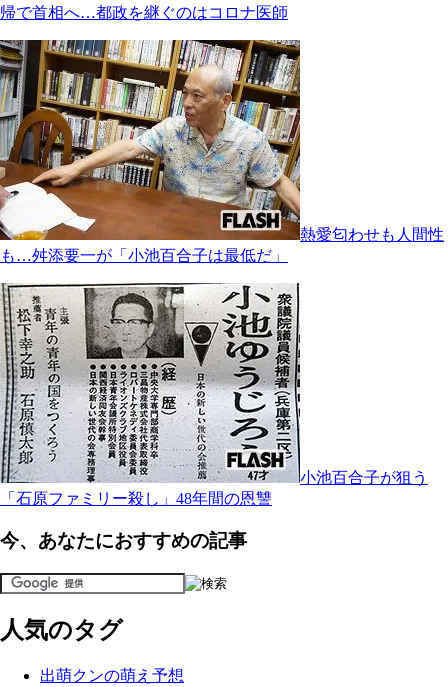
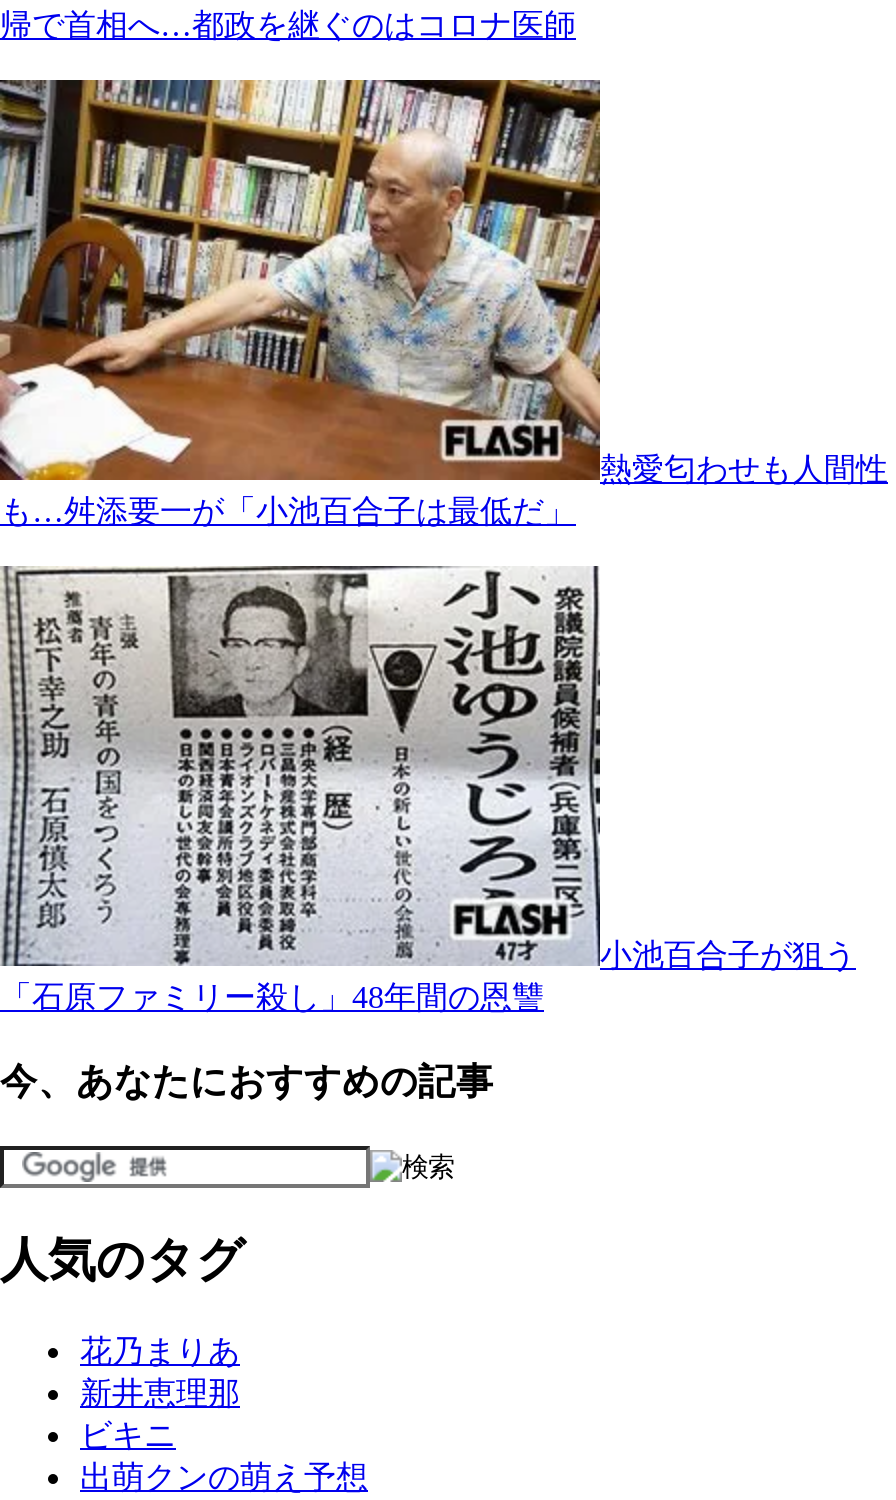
none -> [80,1334,240,1452] 花乃まりあ | 新井恵理那 | ビキニ

